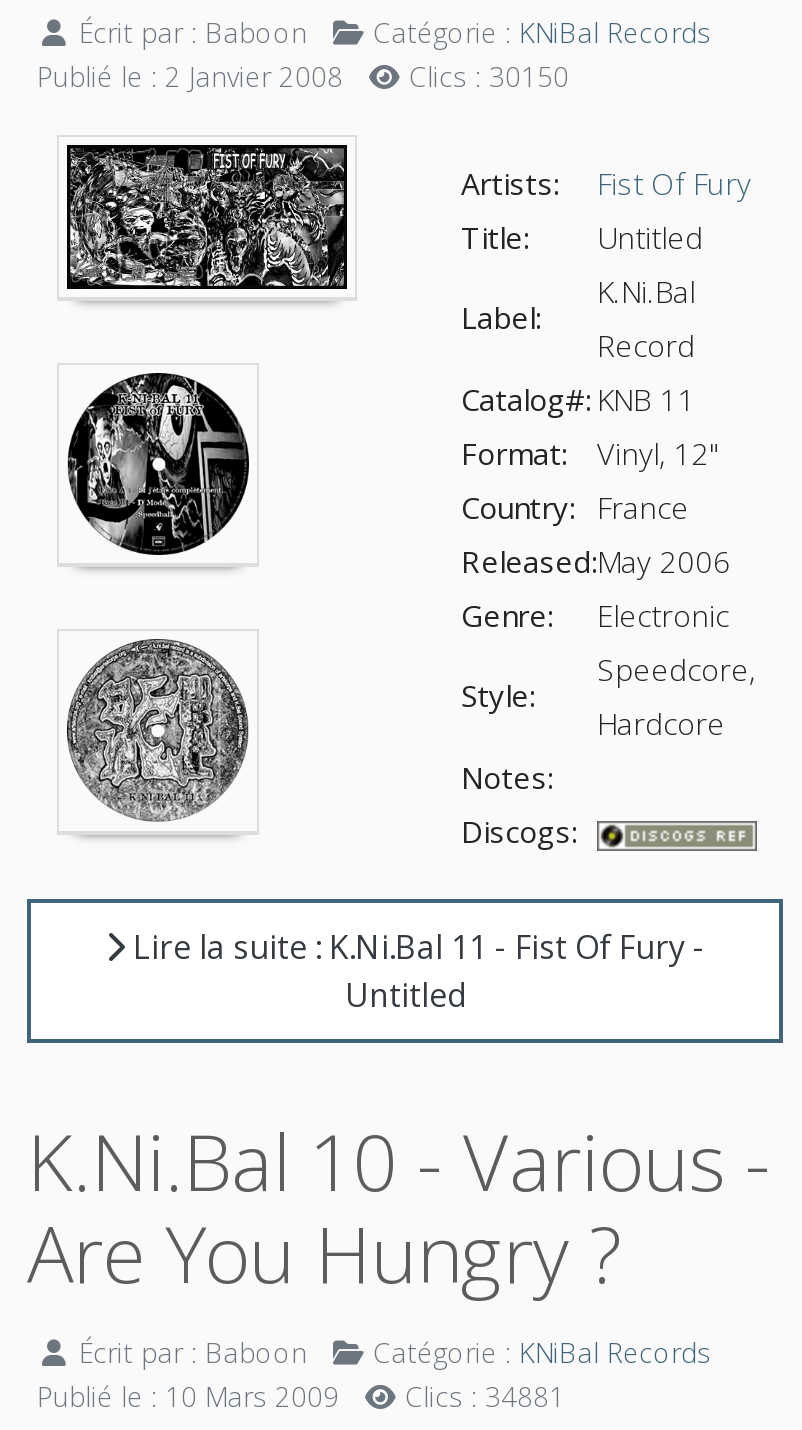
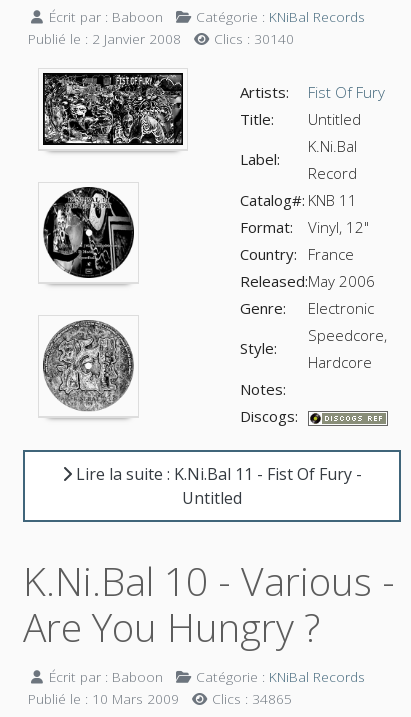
[37,58,569,96] Publié le : 2 Janvier 2008 Clics : 30150 -> [28,29,294,48] Publié le : 2 Janvier 2008 Clics : 30140
[37,1376,565,1414] Publié le : 10 Mars 2009 Clics : 34881 -> [28,689,292,708] Publié le : 10 Mars 2009 Clics : 34865

